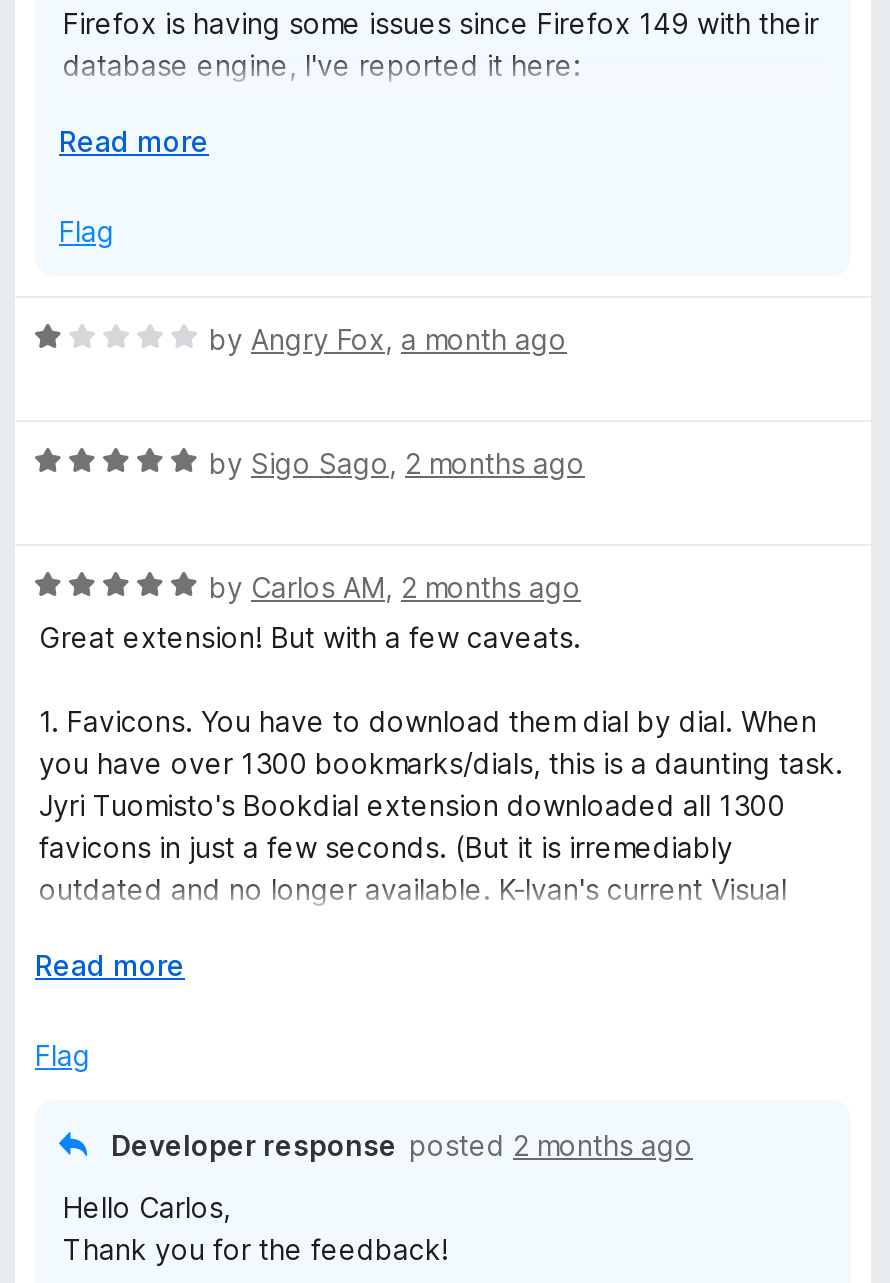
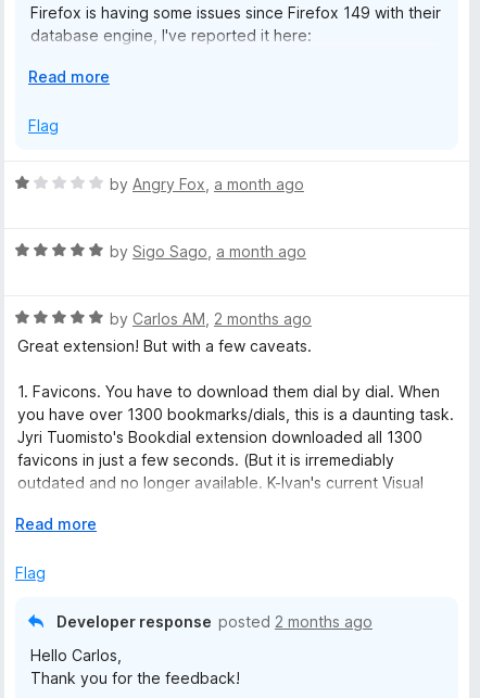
[209,446,585,480] by Sigo Sago, 2 months ago -> [110,242,306,261] by Sigo Sago, a month ago

